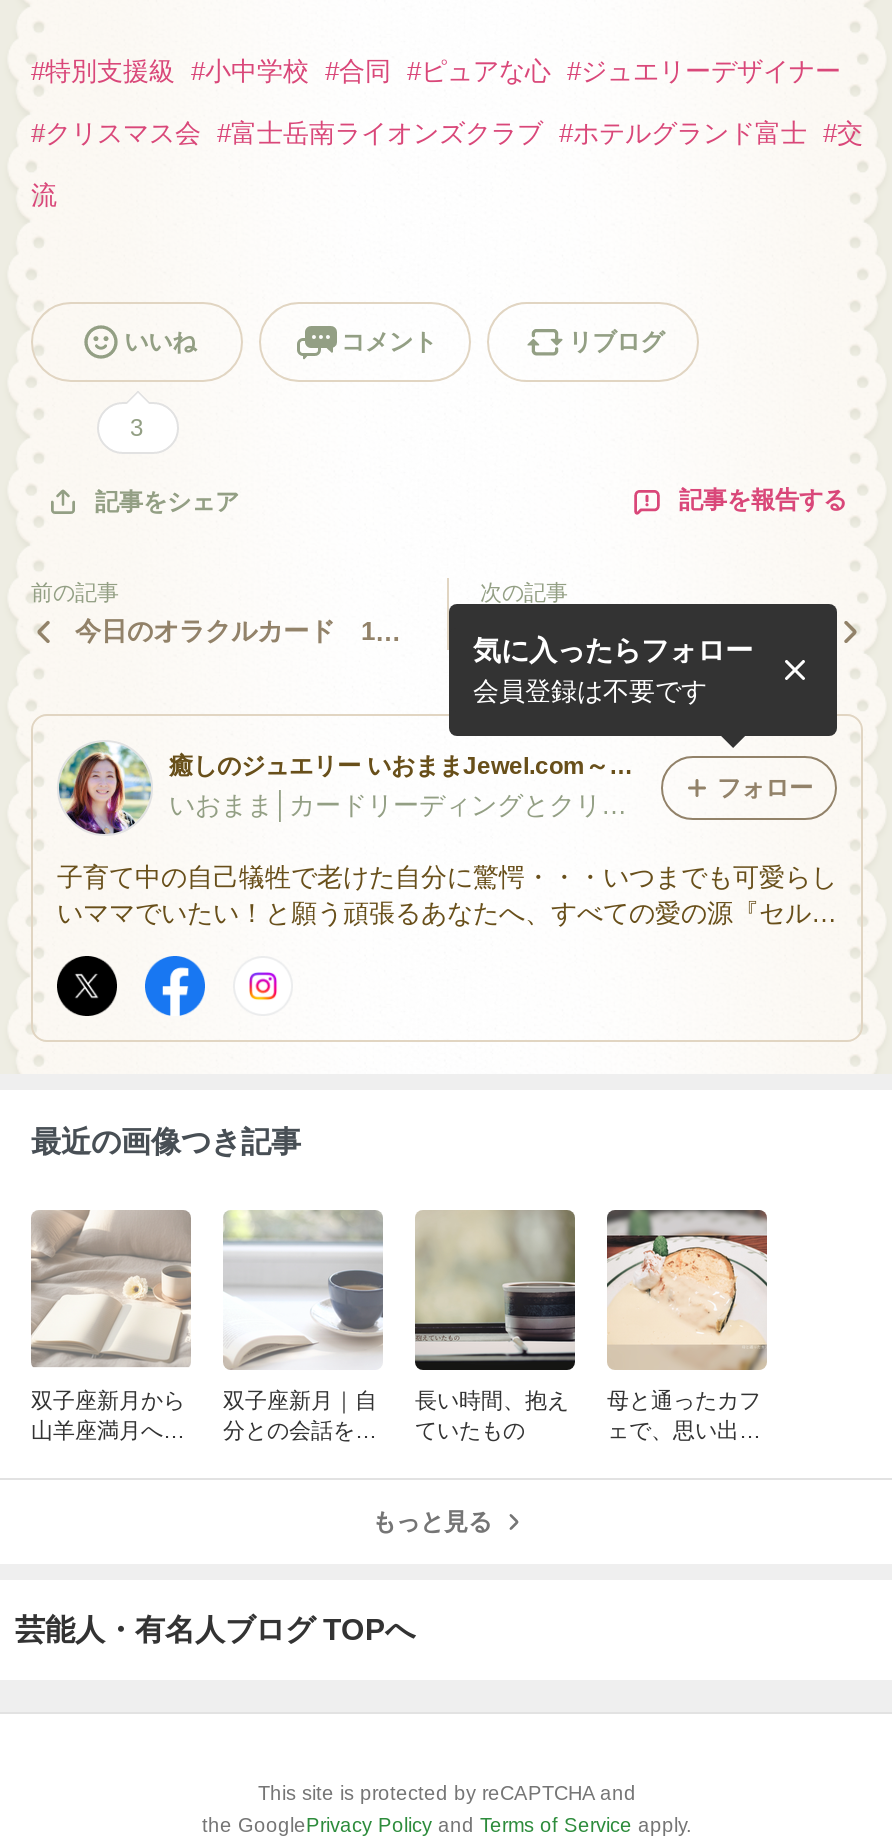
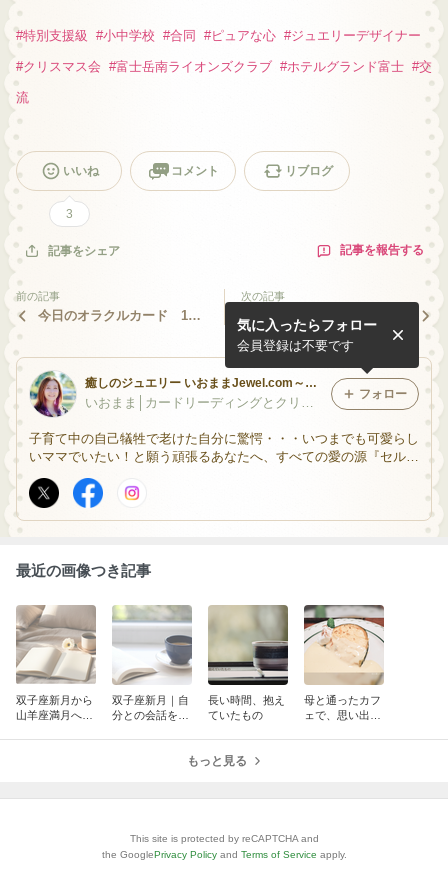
[15,1612,415,1646] 芸能人・有名人ブログ TOPへ -> none

